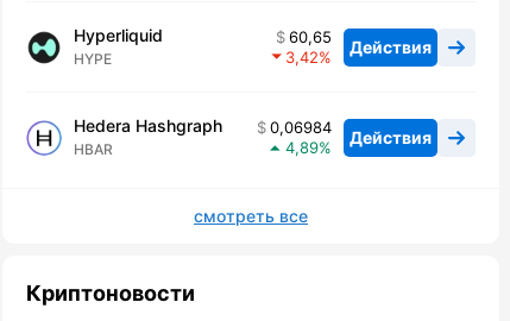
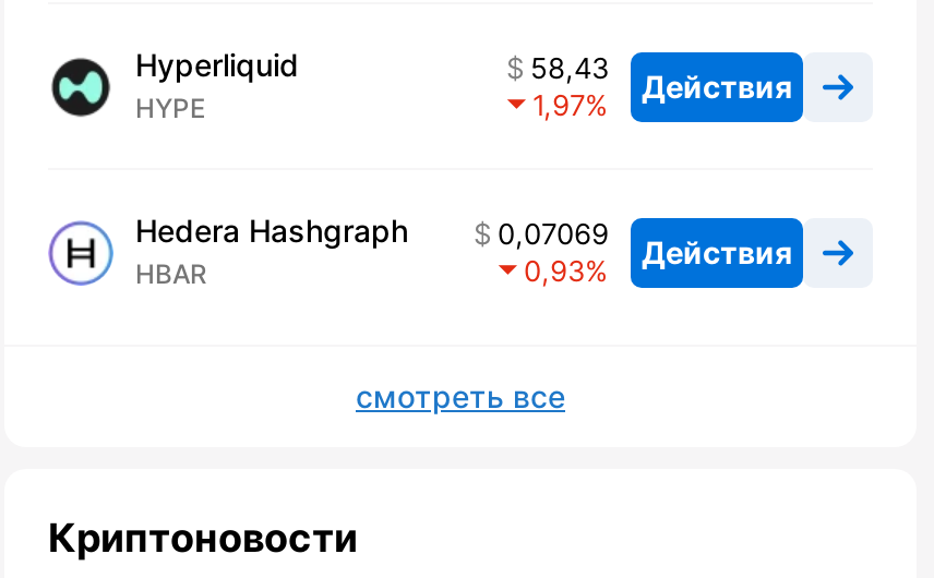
[289,28,432,57] 60,65 Действия -> [530,51,792,104] 58,43 Действия
[285,48,319,67] 3,42 -> [532,88,585,123] 1,97
[270,118,432,147] 0,06984 Действия -> [498,217,792,270] 0,07069 Действия
[285,138,319,157] 4,89 -> [524,254,585,289] 0,93

